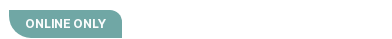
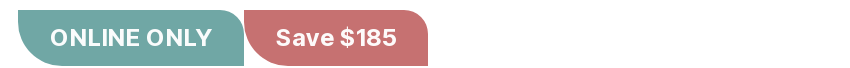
none -> [276,22,396,52] Save $185

